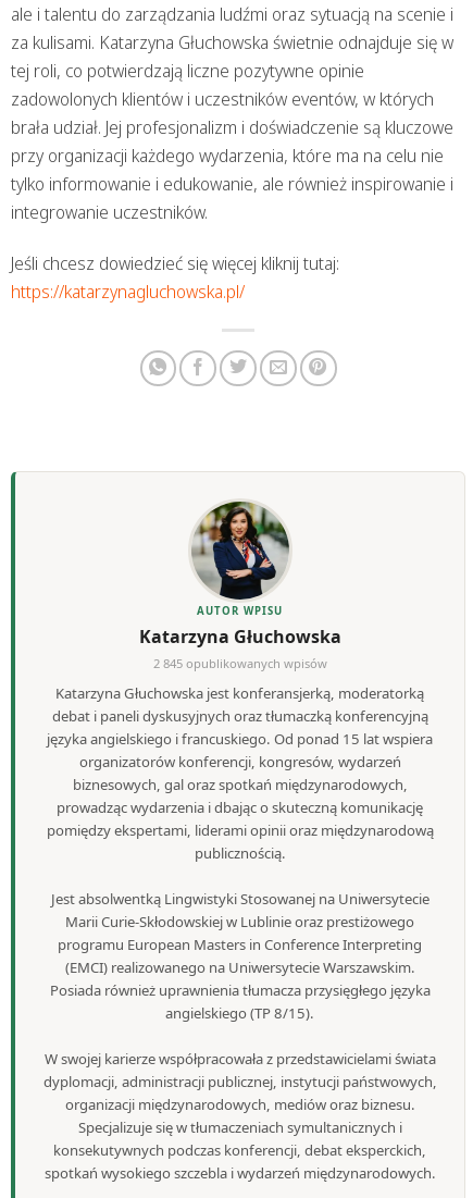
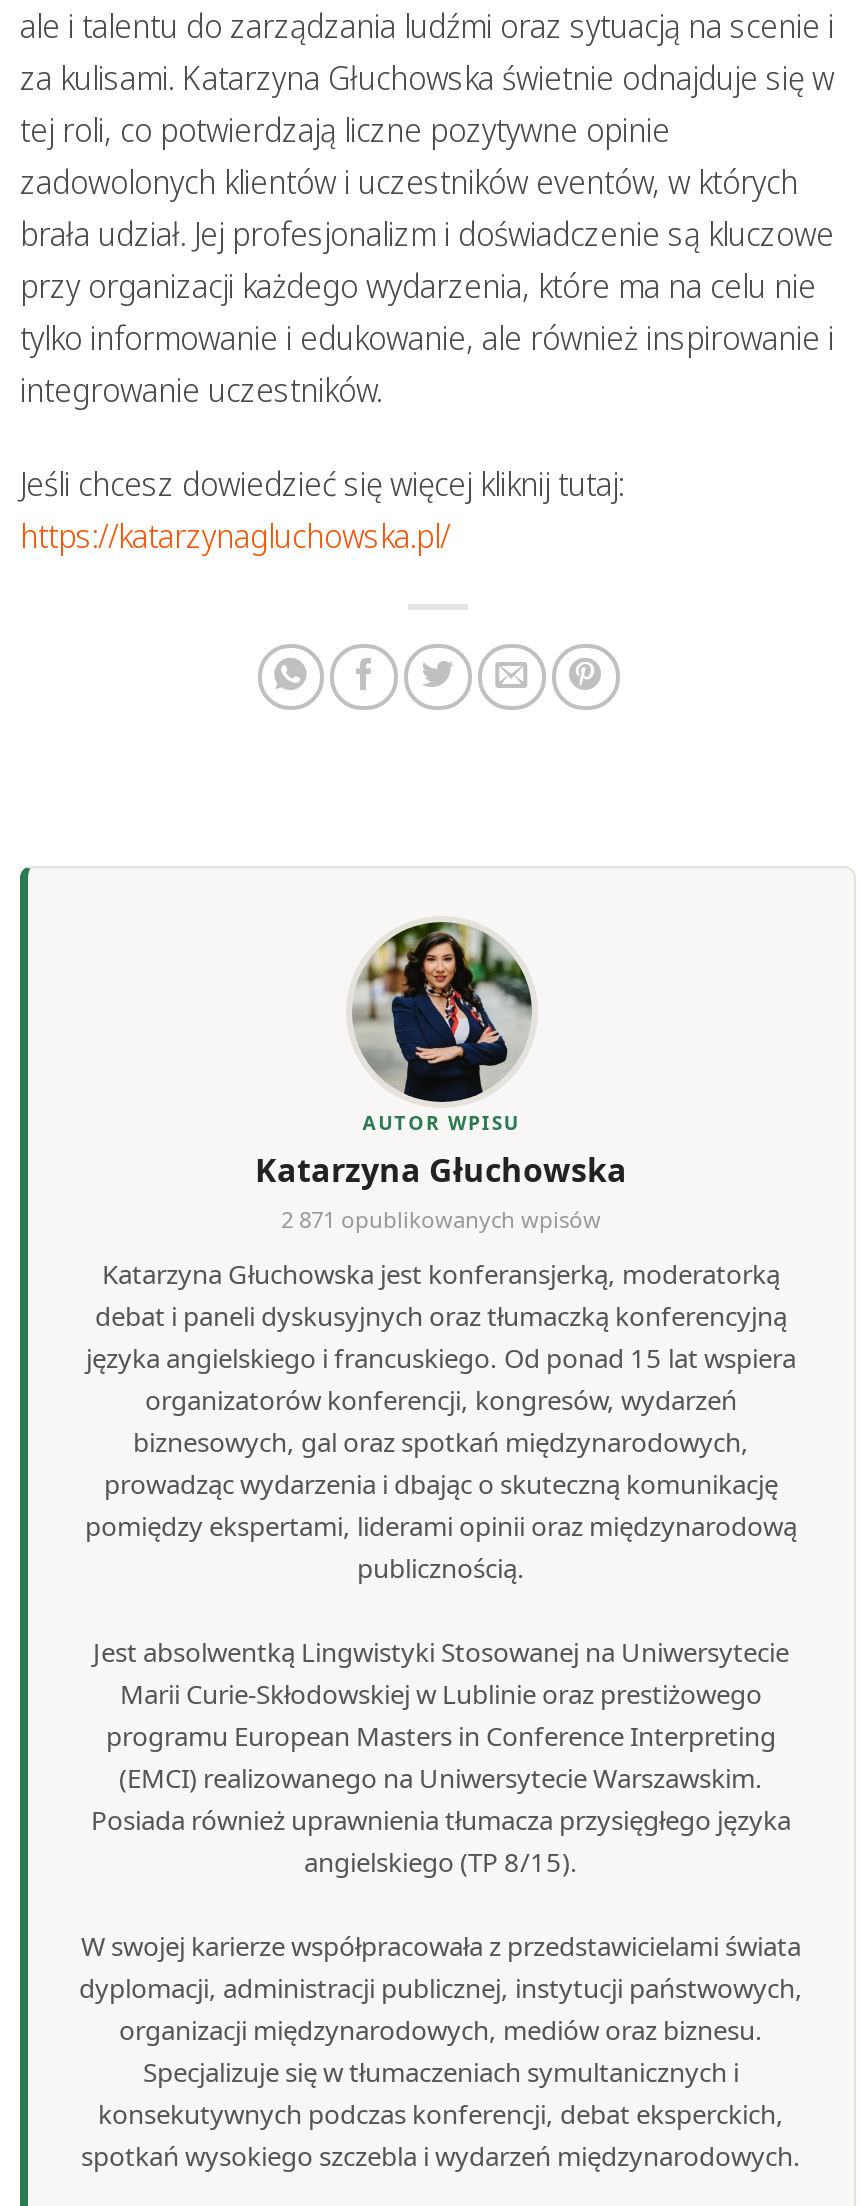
[153,655,327,671] 2 845 opublikowanych wpisów -> [281,1203,601,1233] 2 871 opublikowanych wpisów

